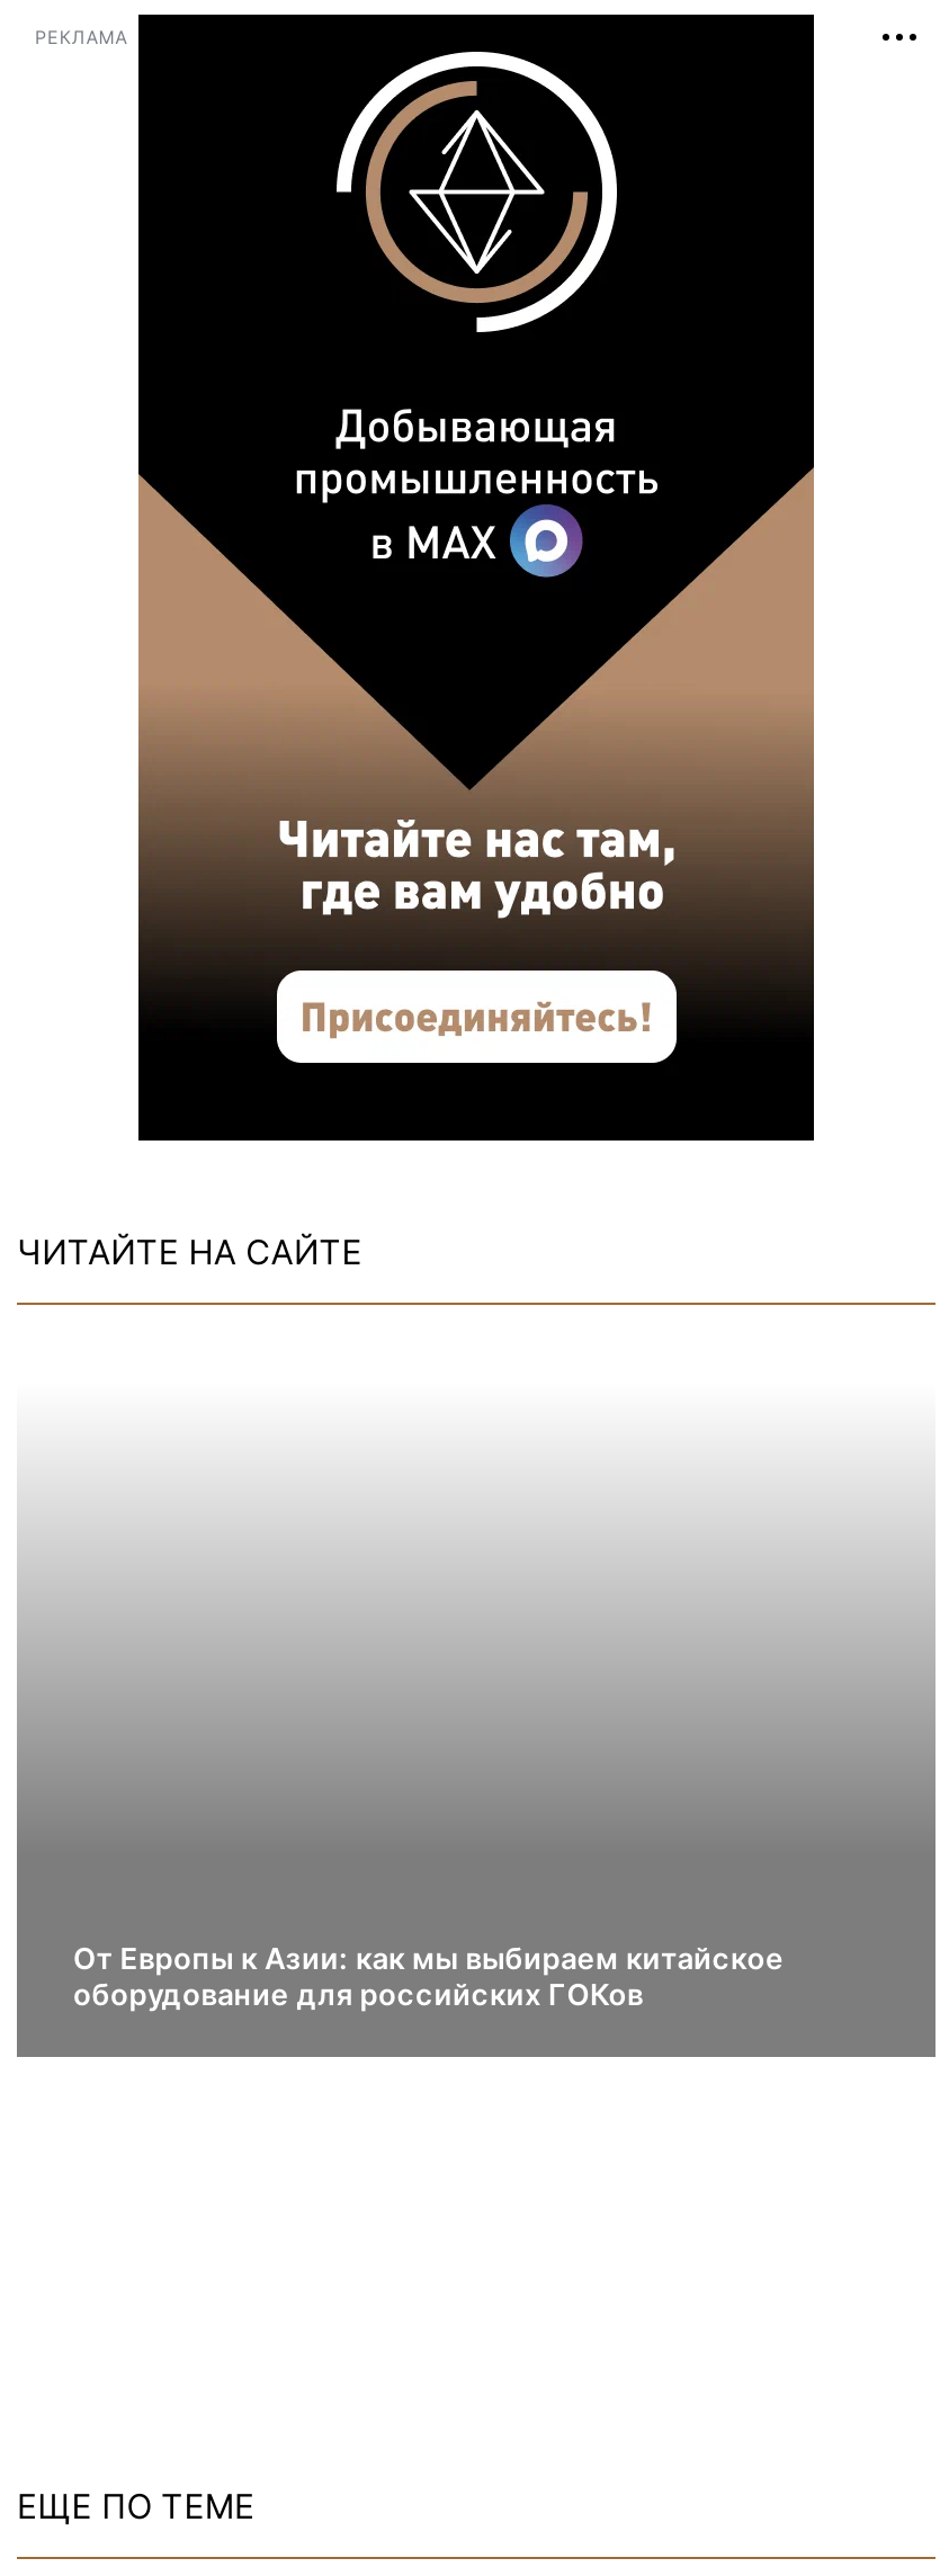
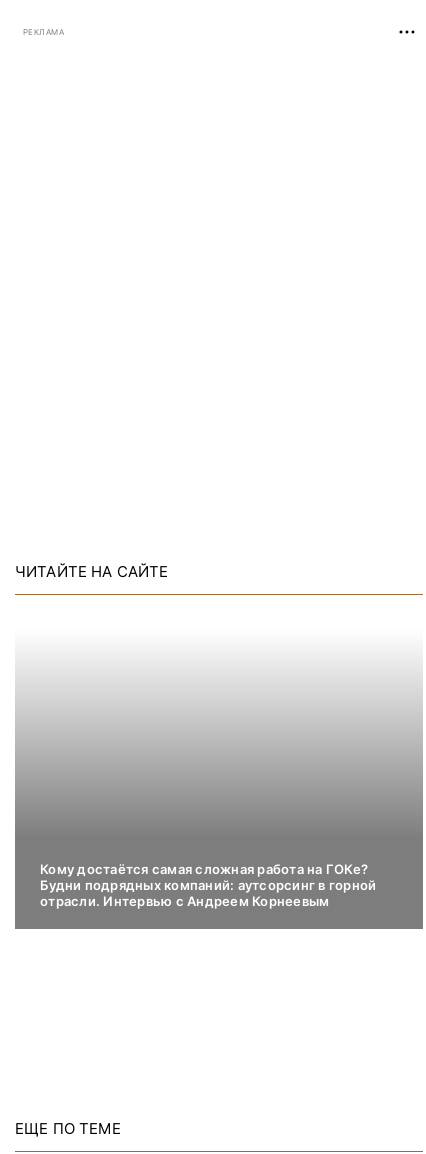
[136,12,816,1143] [image] -> none
[73,1941,784,2013] От Европы к Азии: как мы выбираем китайское | оборудование для российских ГОКов -> [40,861,376,909] Кому достаётся самая сложная работа на ГОКе? | Будни подрядных компаний: аутсорсинг в горной | отрасли. Интервью с Андреем Корнеевым

